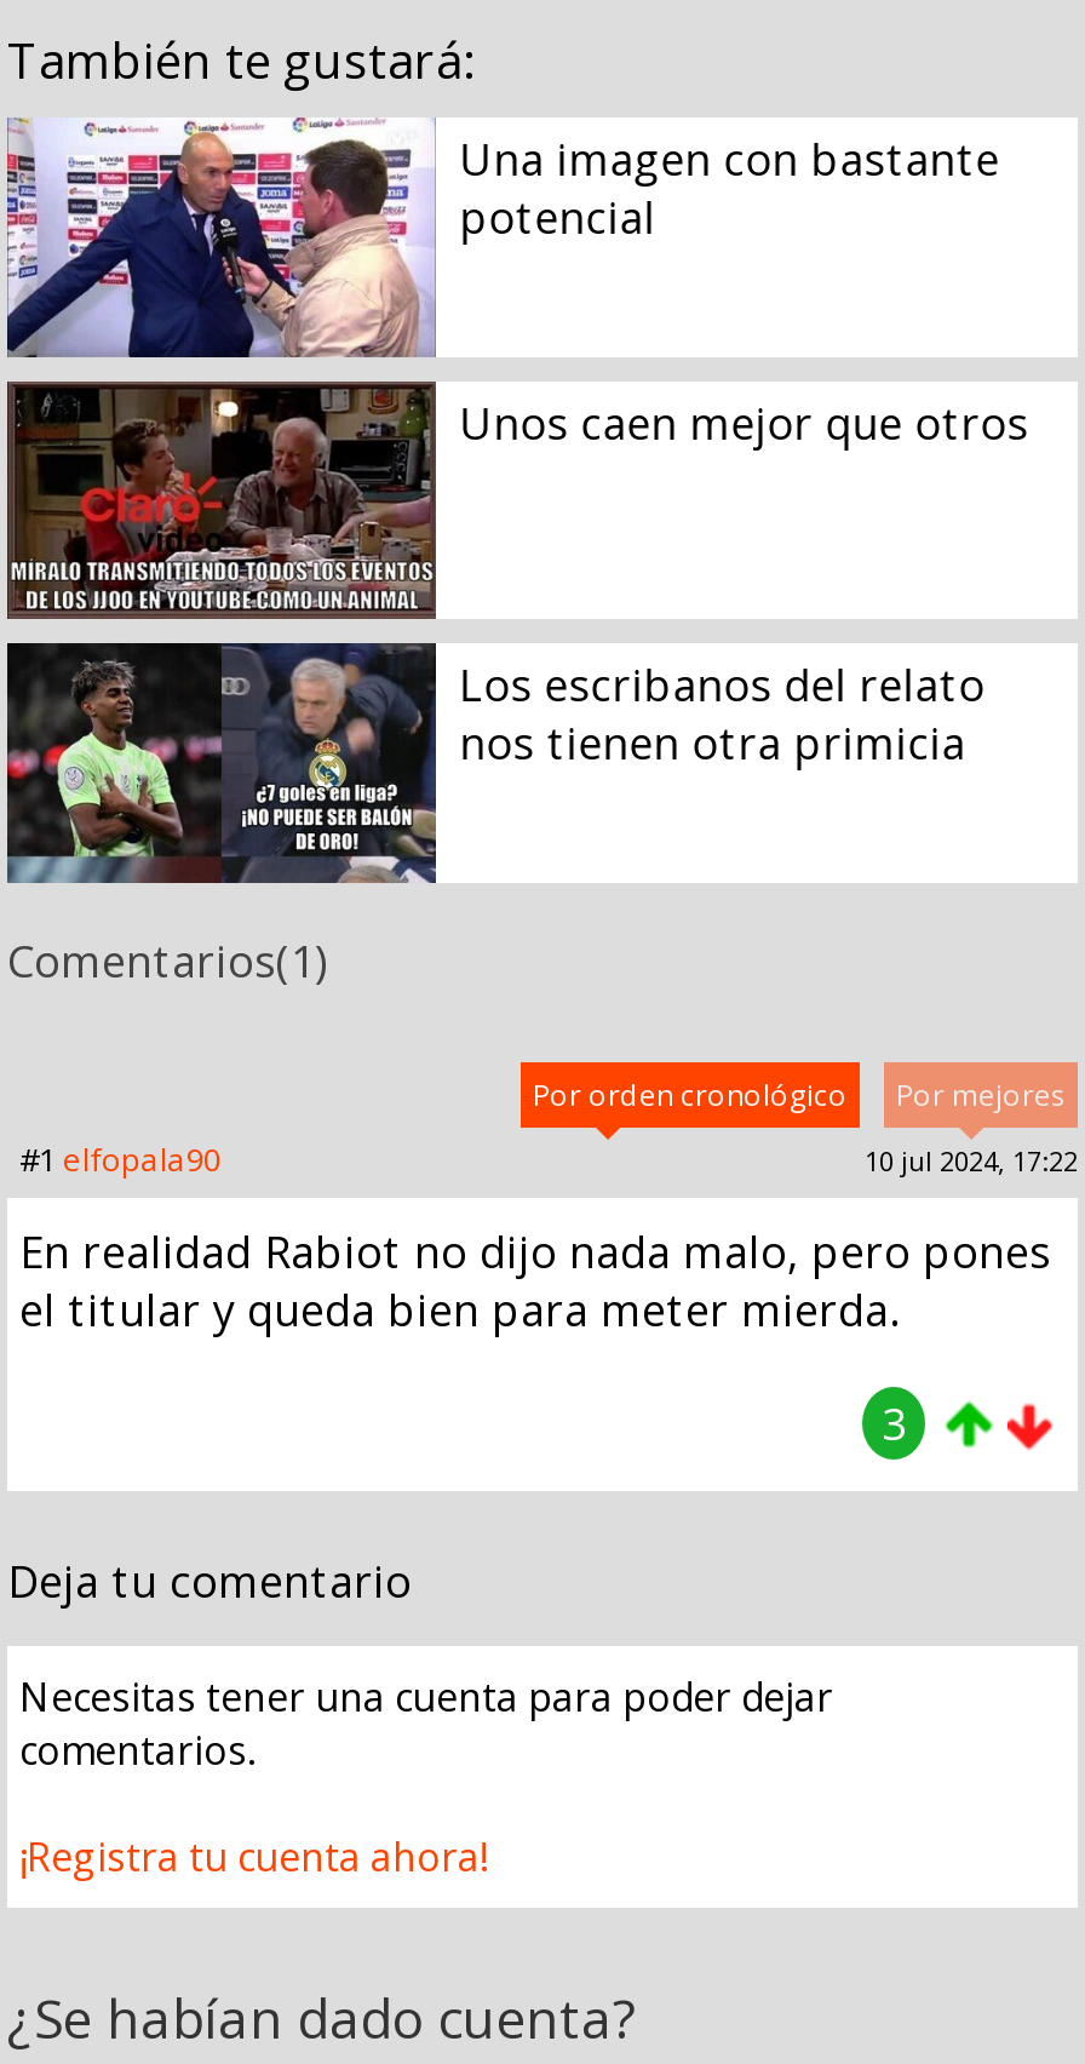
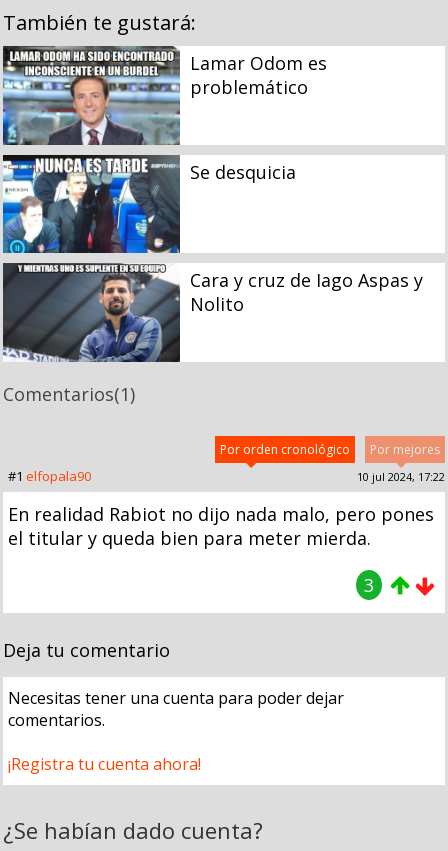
[7,117,1000,360] [image] | Una imagen con bastante | potencial -> [3,45,327,146] [image] | Lamar Odom es | problemático
[7,382,1029,621] [image] | Unos caen mejor que otros -> [3,155,296,254] [image] | Se desquicia
[7,641,985,885] [image] | Los escribanos del relato | nos tienen otra primicia -> [3,263,423,363] [image] | Cara y cruz de Iago Aspas y | Nolito

